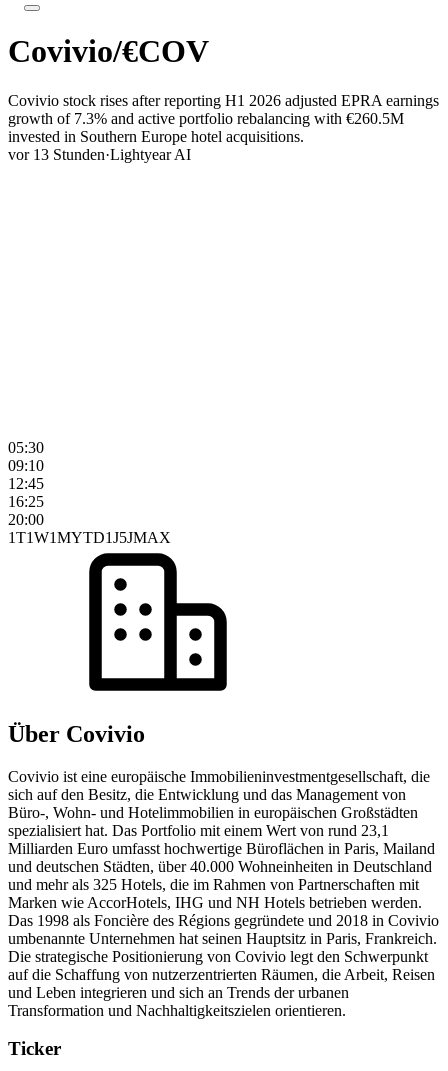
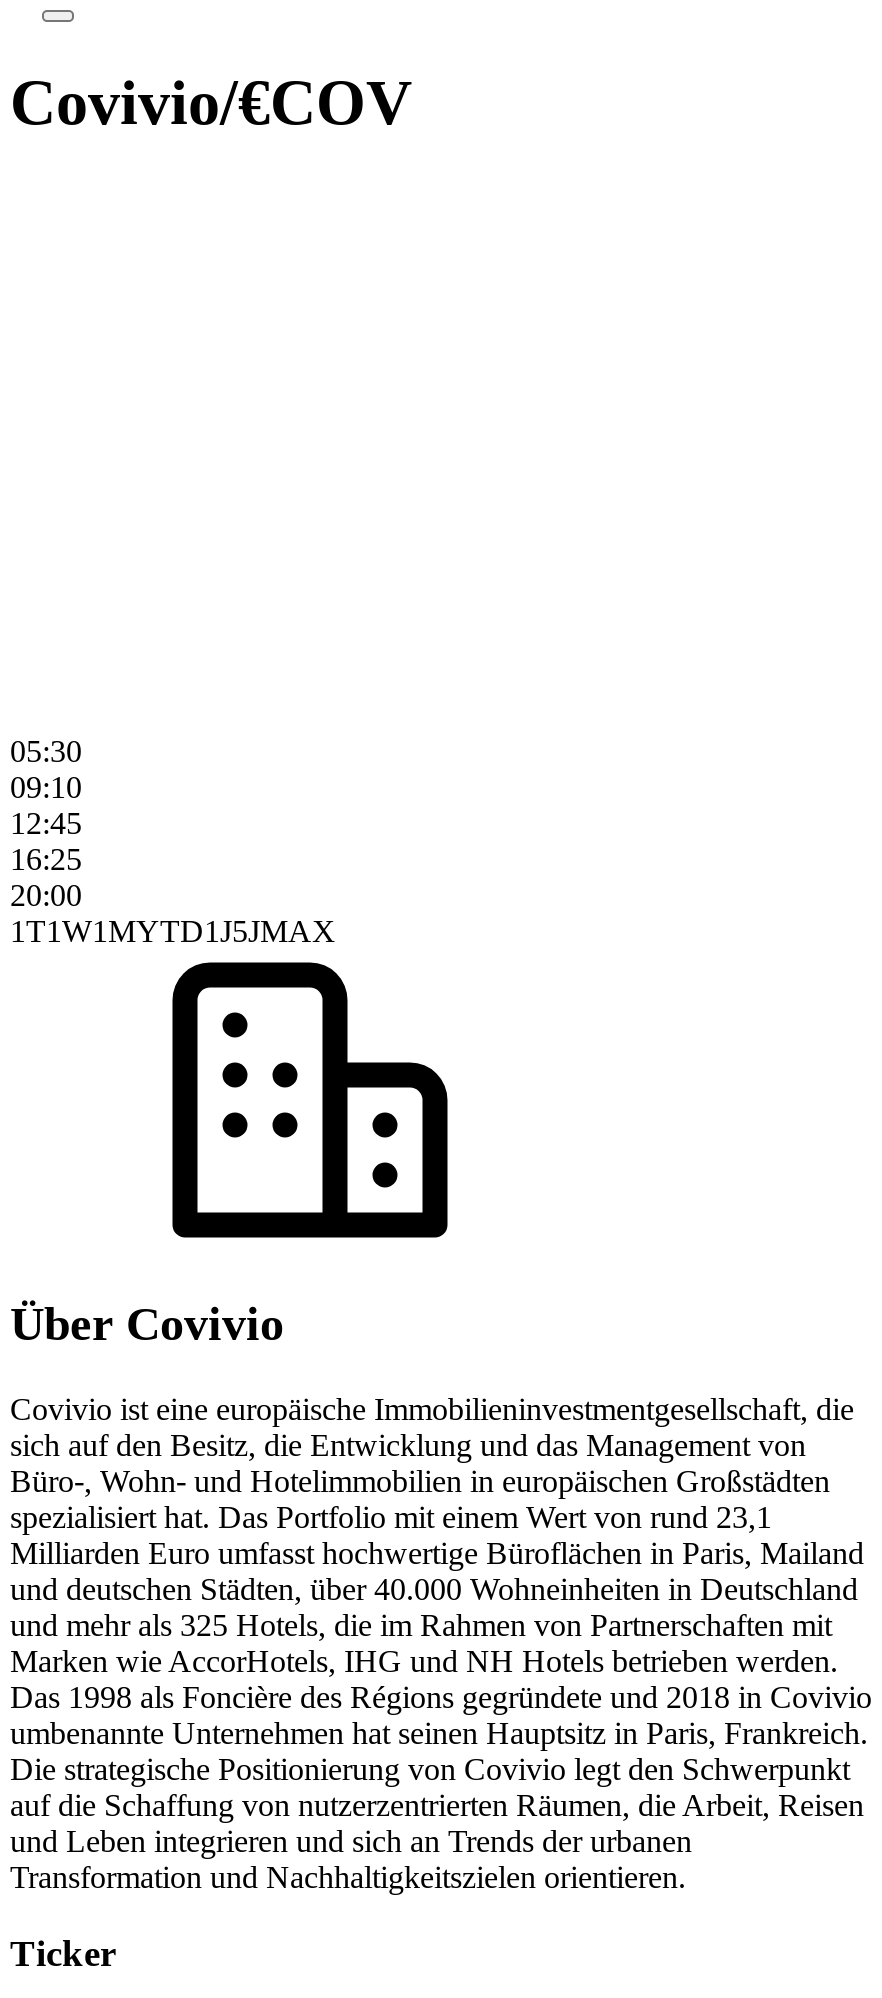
[8,92,439,163] Covivio stock rises after reporting H1 2026 adjusted EPRA earnings | growth of 7.3% and active portfolio rebalancing with €260.5M | invested in Southern Europe hotel acquisitions. | vor 13 Stunden · Lightyear AI -> none

